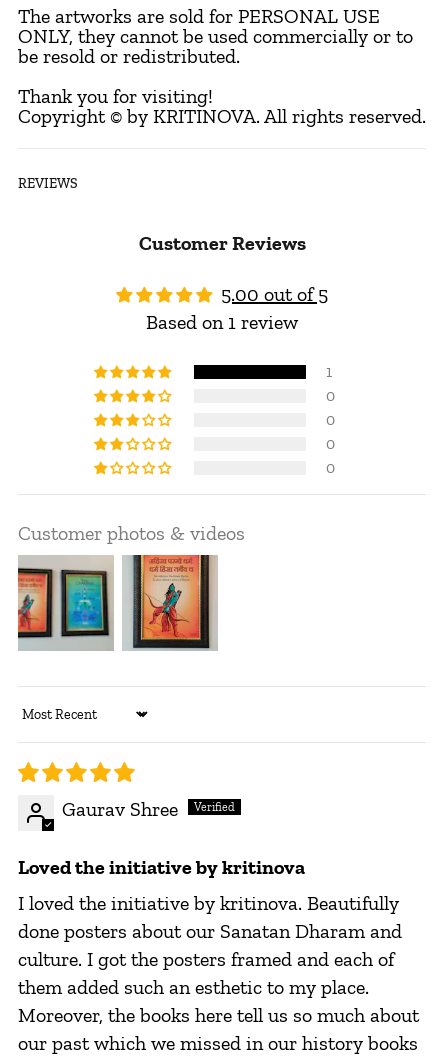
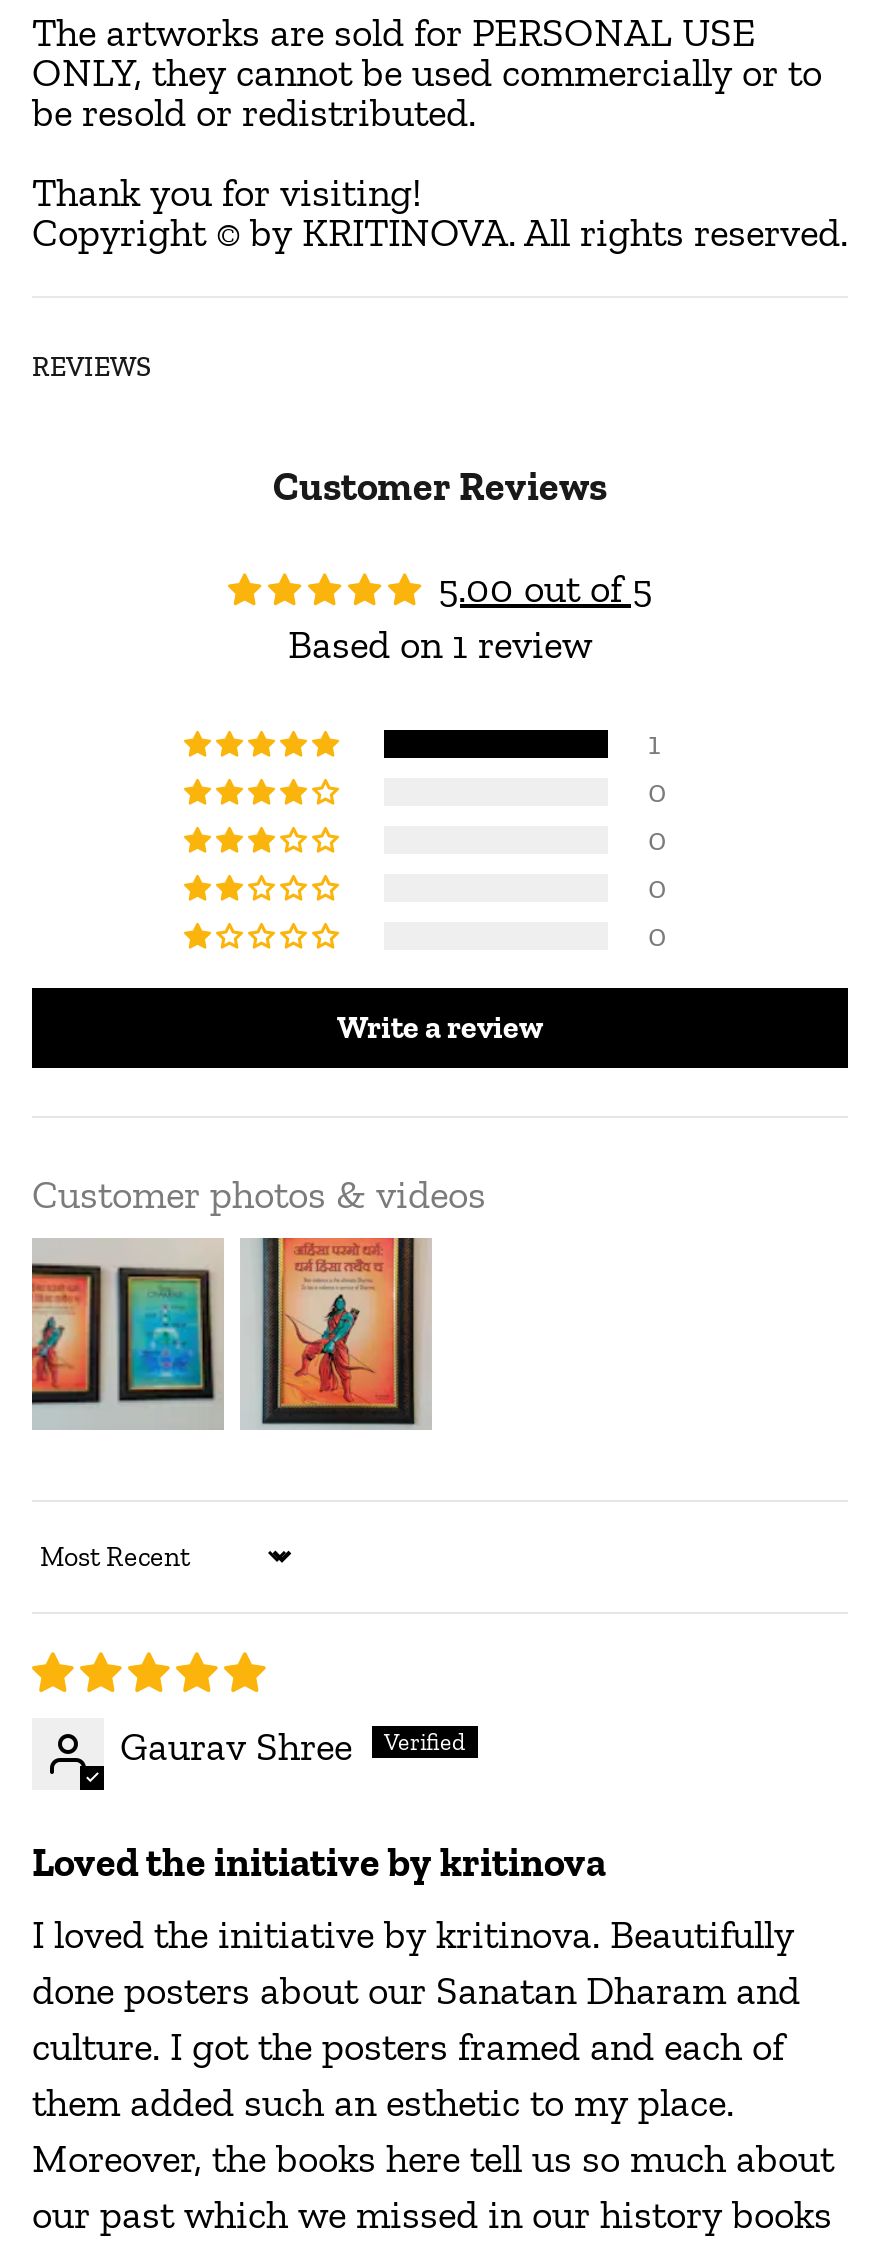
none -> [337,1008,543,1046] Write a review

